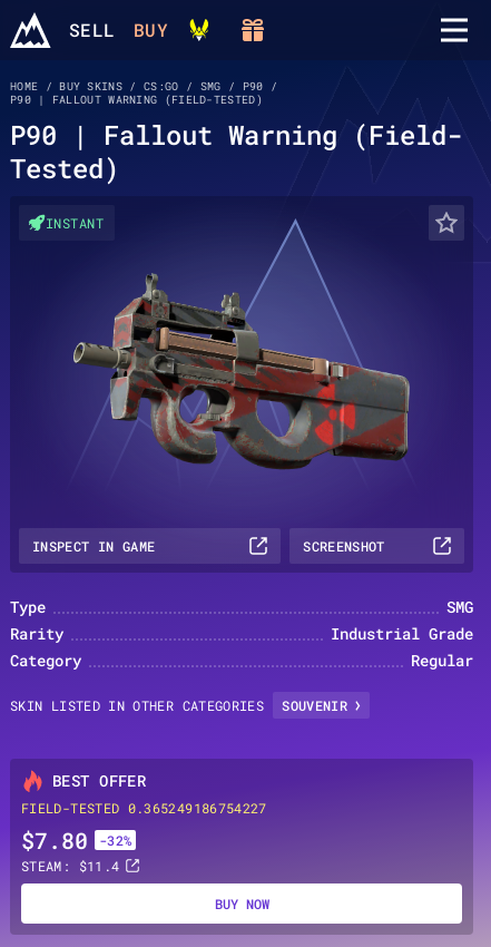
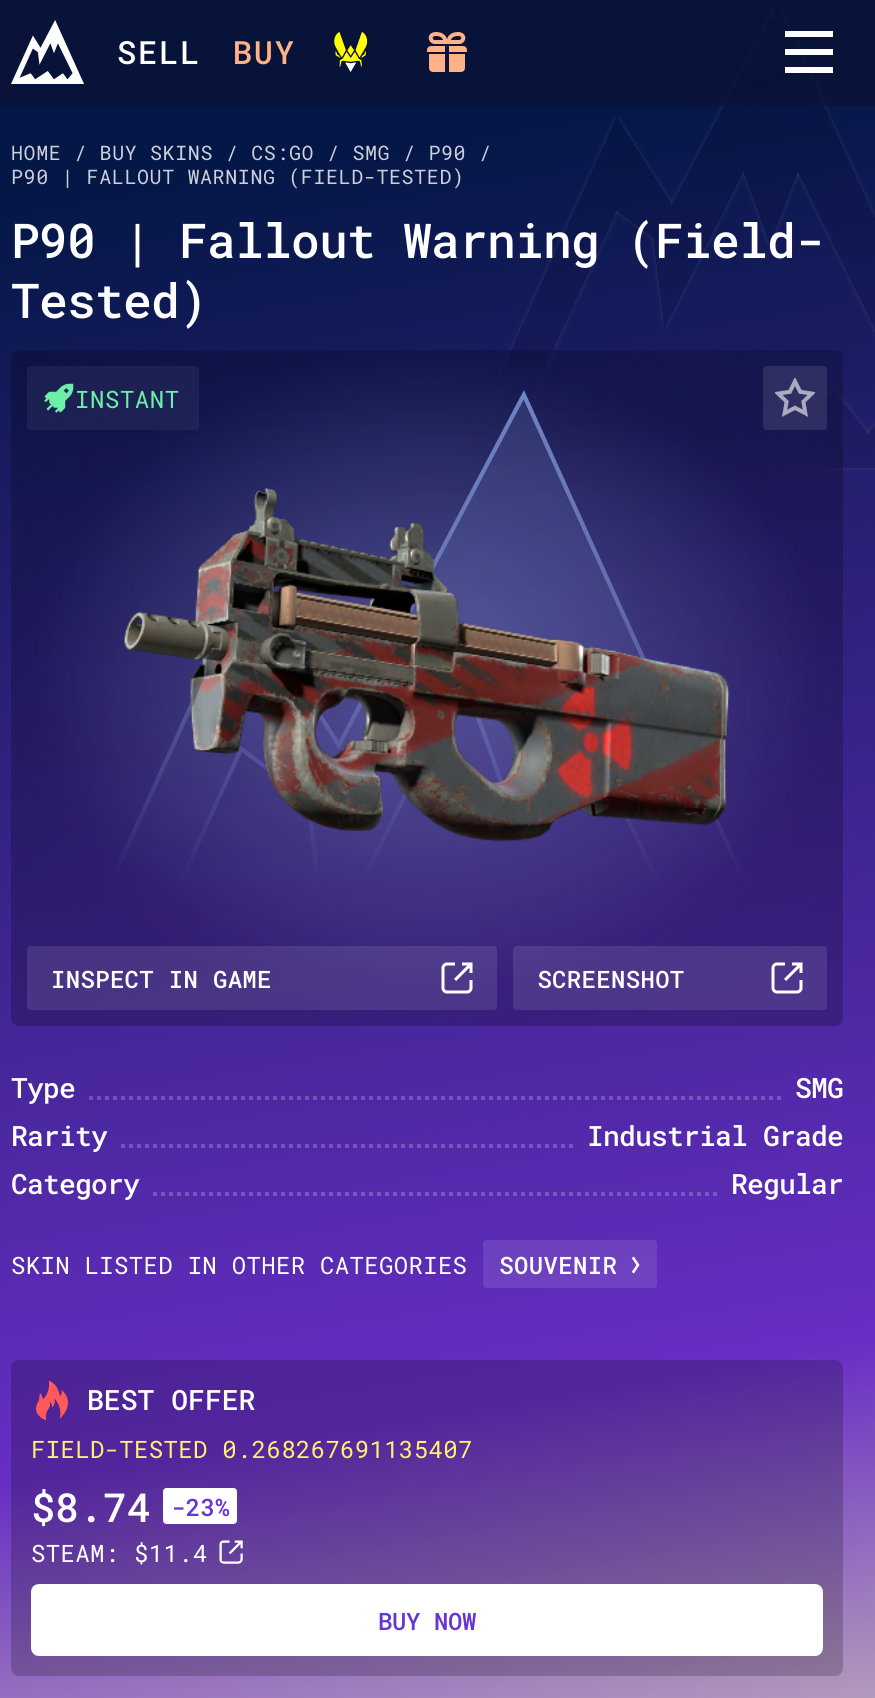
[21,799,267,817] FIELD-TESTED 0.365249186754227 -> [31,1432,473,1464] FIELD-TESTED 0.268267691135407
[21,826,88,855] $7.80 -> [31,1480,151,1532] $8.74
[99,831,132,849] -32% -> [171,1490,230,1522] -23%

